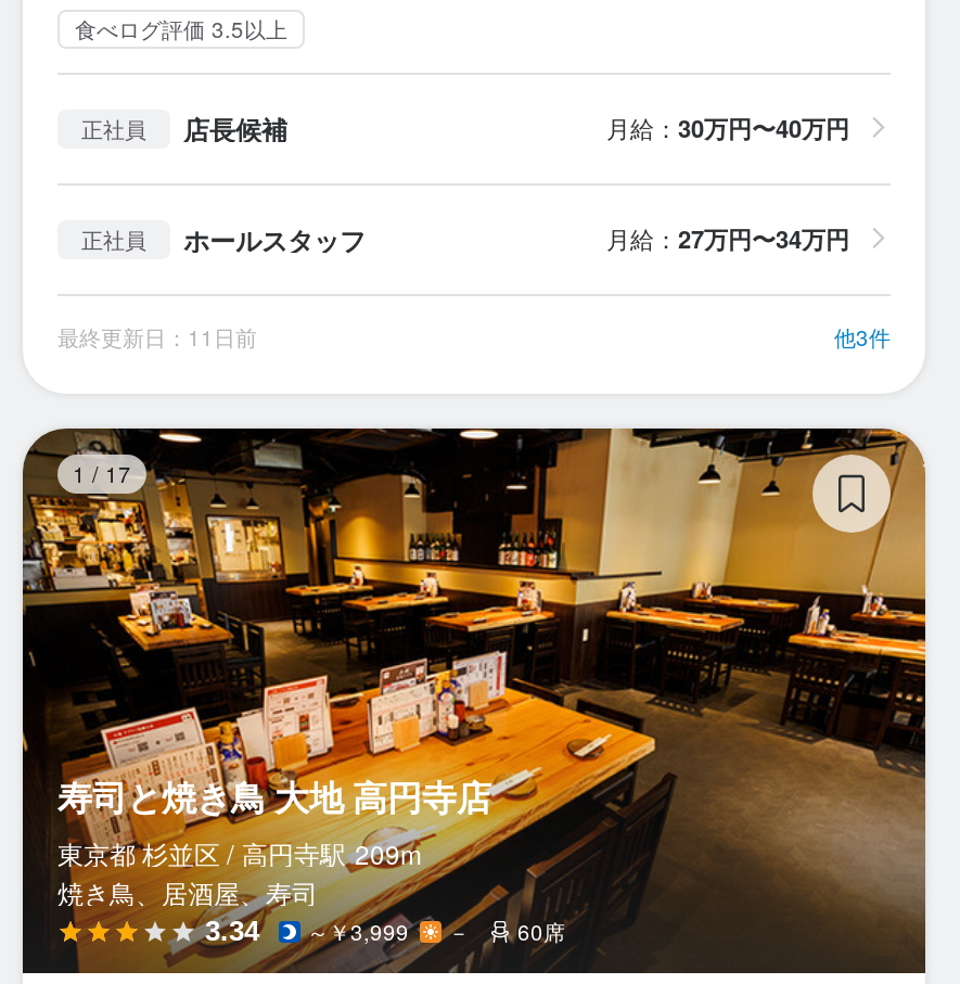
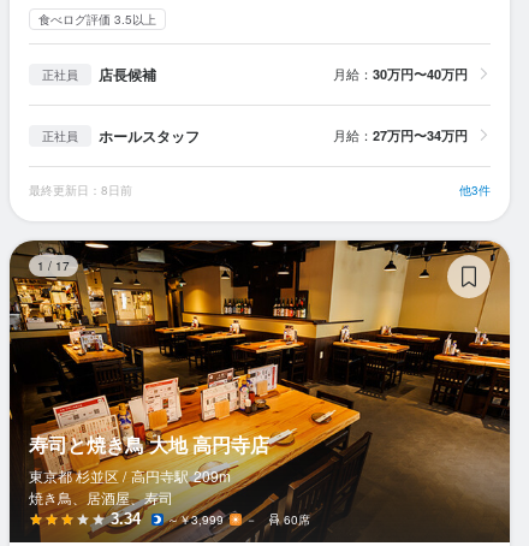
[57,322,257,352] 最終更新日：11日前 -> [29,181,132,198] 最終更新日：8日前

